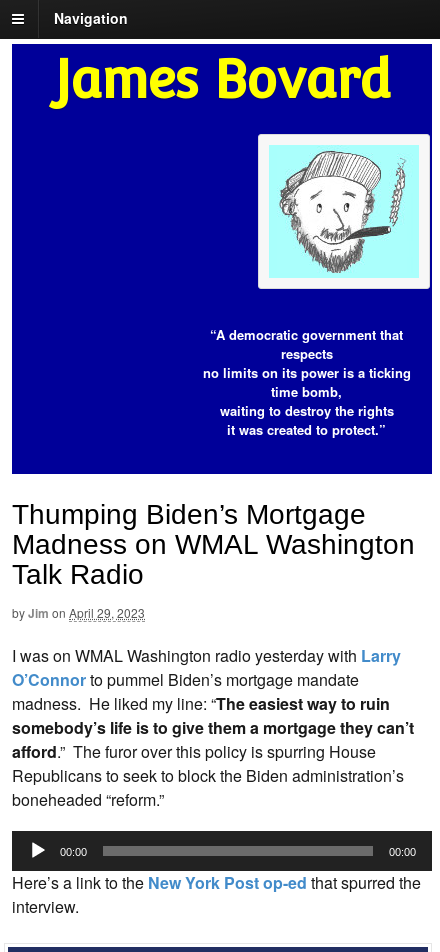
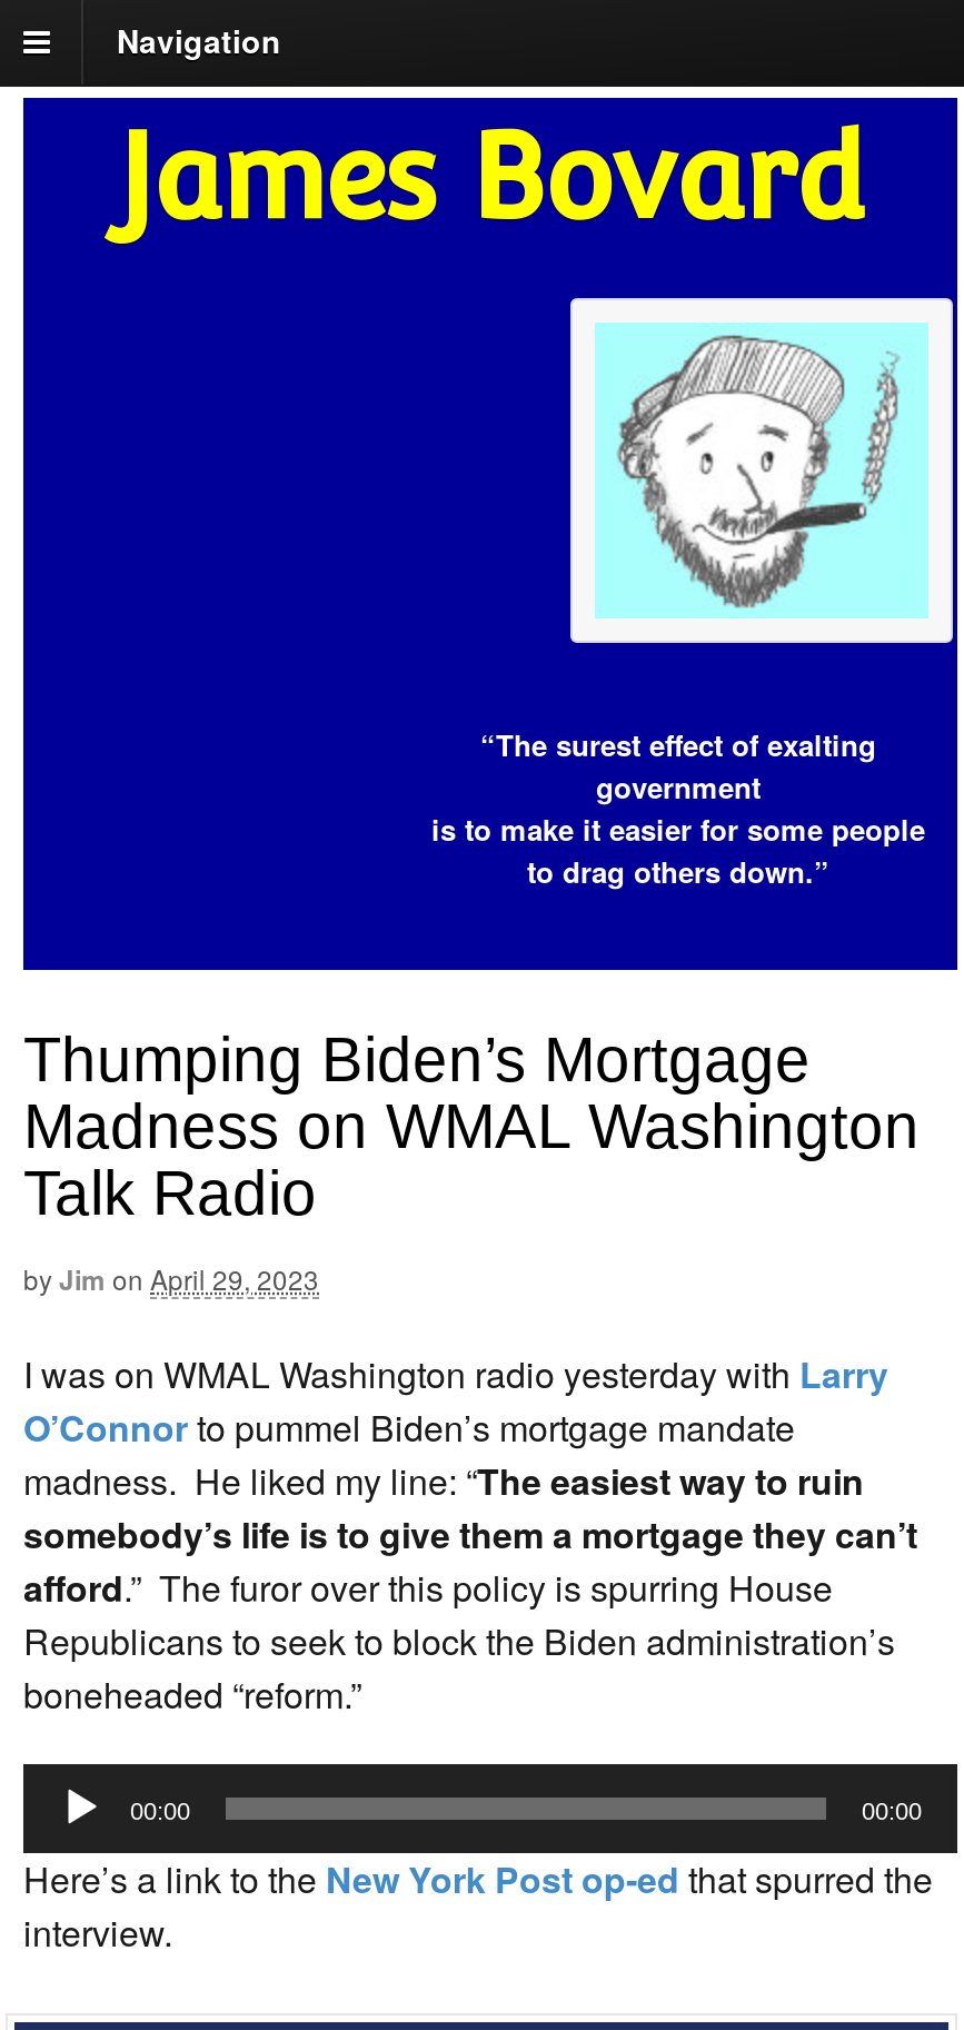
[202,325,410,439] “A democratic government that | respects | no limits on its power is a ticking | time bomb, | waiting to destroy the rights | it was created to protect.” -> [431,724,925,893] “The surest effect of exalting | government | is to make it easier for some people | to drag others down.”

